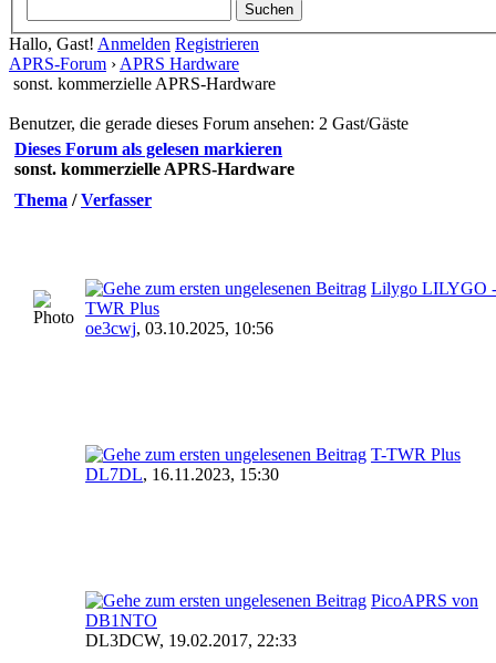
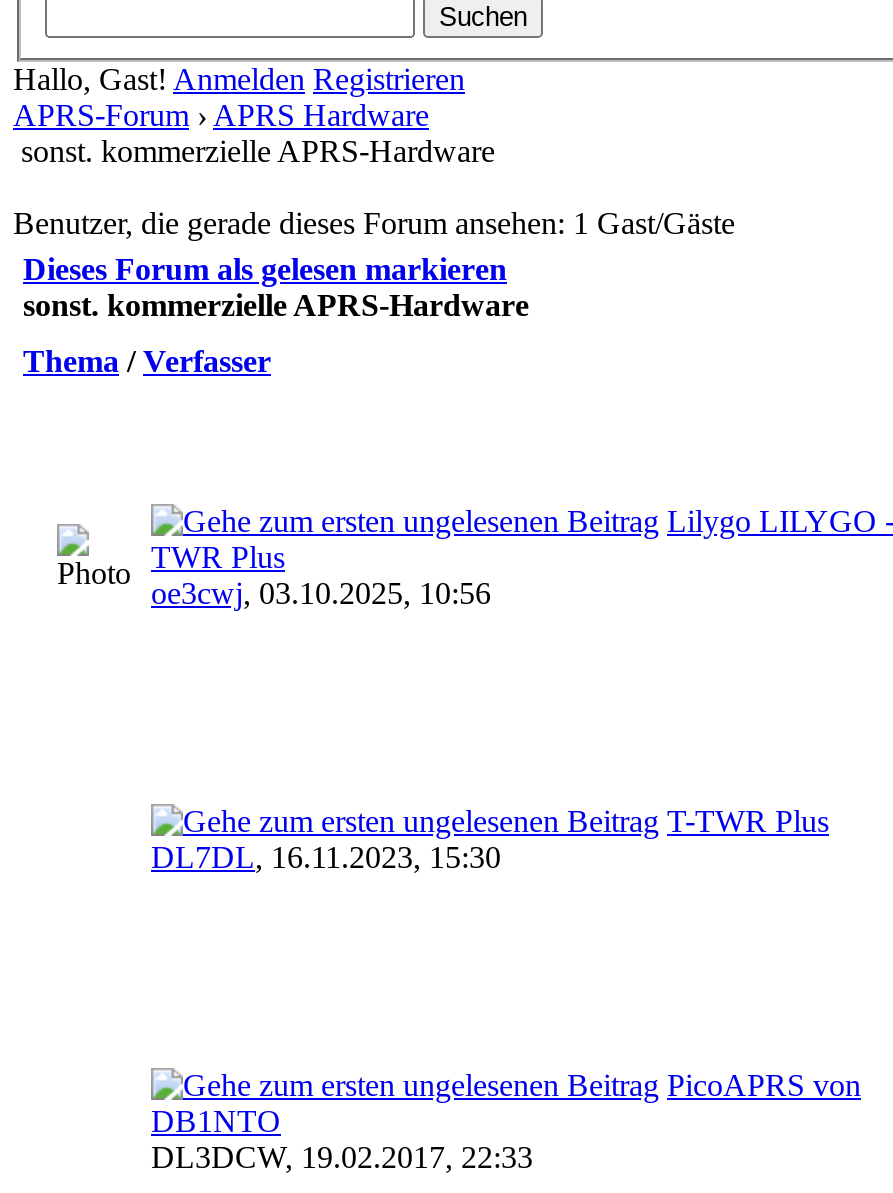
[9,114,409,132] Benutzer, die gerade dieses Forum ansehen: 2 Gast/Gäste -> [13,205,735,239] Benutzer, die gerade dieses Forum ansehen: 1 Gast/Gäste

